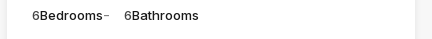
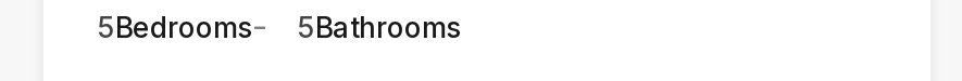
[32,7,40,23] 6 -> [98,10,115,44] 5
[124,7,132,23] 6 -> [298,10,315,44] 5

